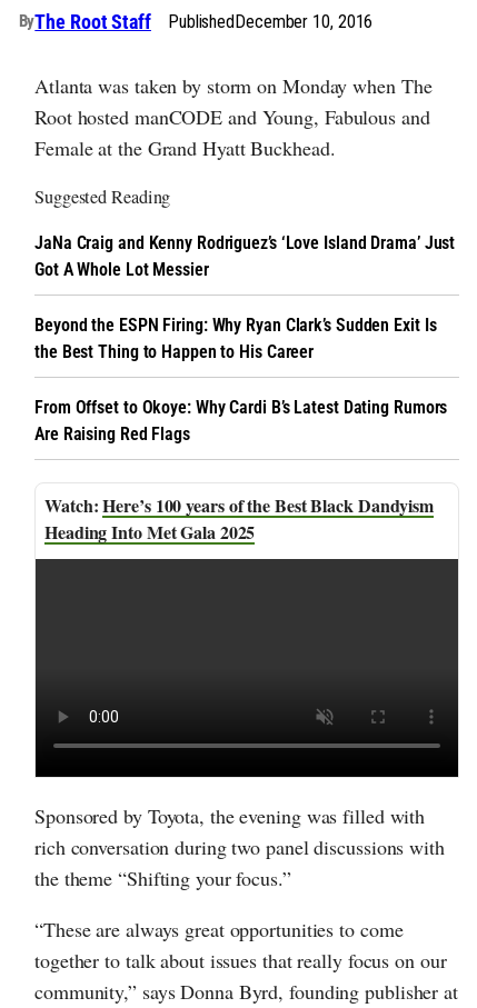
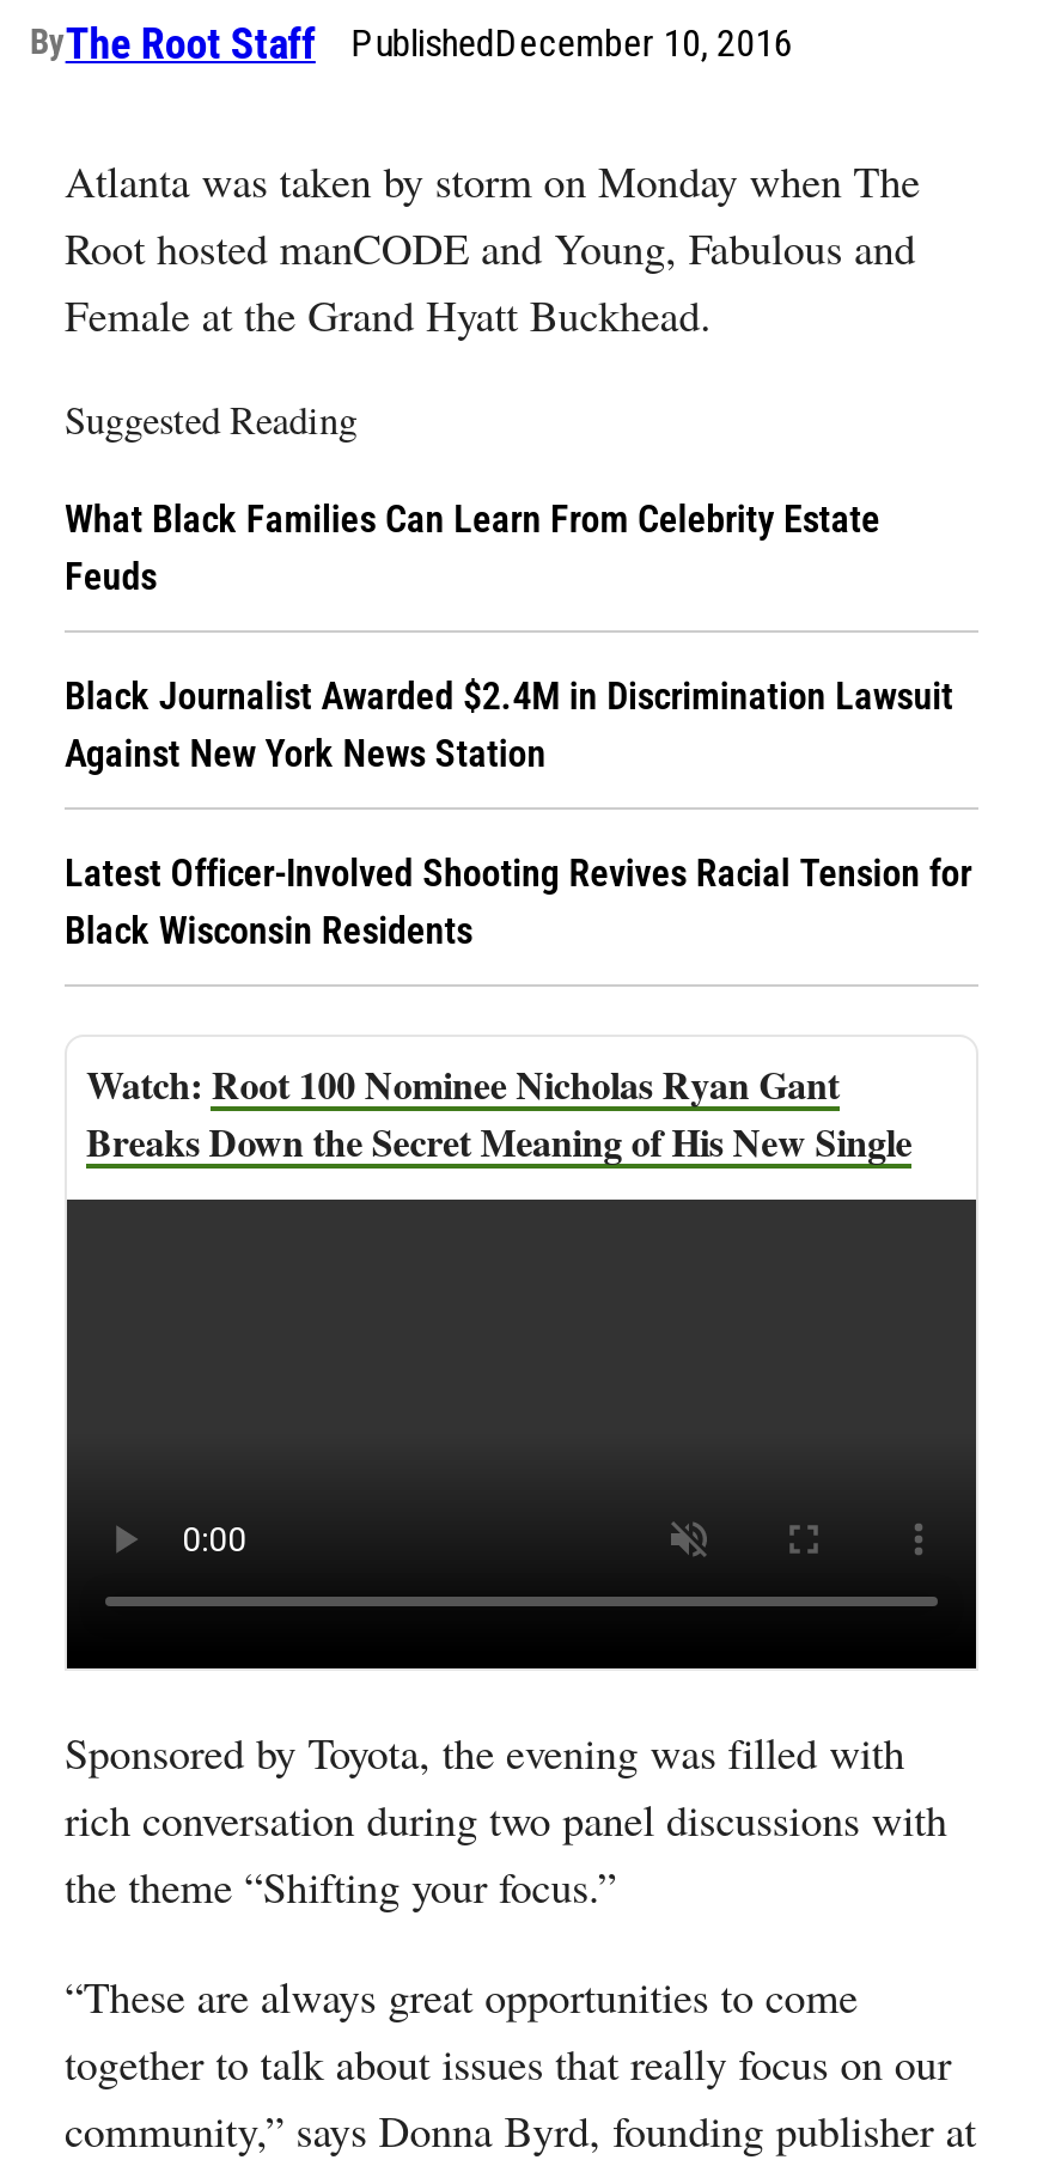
[34,232,455,280] JaNa Craig and Kenny Rodriguez’s ‘Love Island Drama’ Just | Got A Whole Lot Messier -> [65,497,880,600] What Black Families Can Learn From Celebrity Estate | Feuds
[34,315,436,363] Beyond the ESPN Firing: Why Ryan Clark’s Sudden Exit Is | the Best Thing to Happen to His Career -> [65,674,953,777] Black Journalist Awarded $2.4M in Discrimination Lawsuit | Against New York News Station
[34,397,447,445] From Offset to Okoye: Why Cardi B’s Latest Dating Rumors | Are Raising Red Flags -> [65,851,971,954] Latest Officer-Involved Shooting Revives Racial Tension for | Black Wisconsin Residents
[44,493,434,545] Here’s 100 years of the Best Black Dandyism | Heading Into Met Gala 2025 -> [86,1057,912,1169] Root 100 Nominee Nicholas Ryan Gant | Breaks Down the Secret Meaning of His New Single

